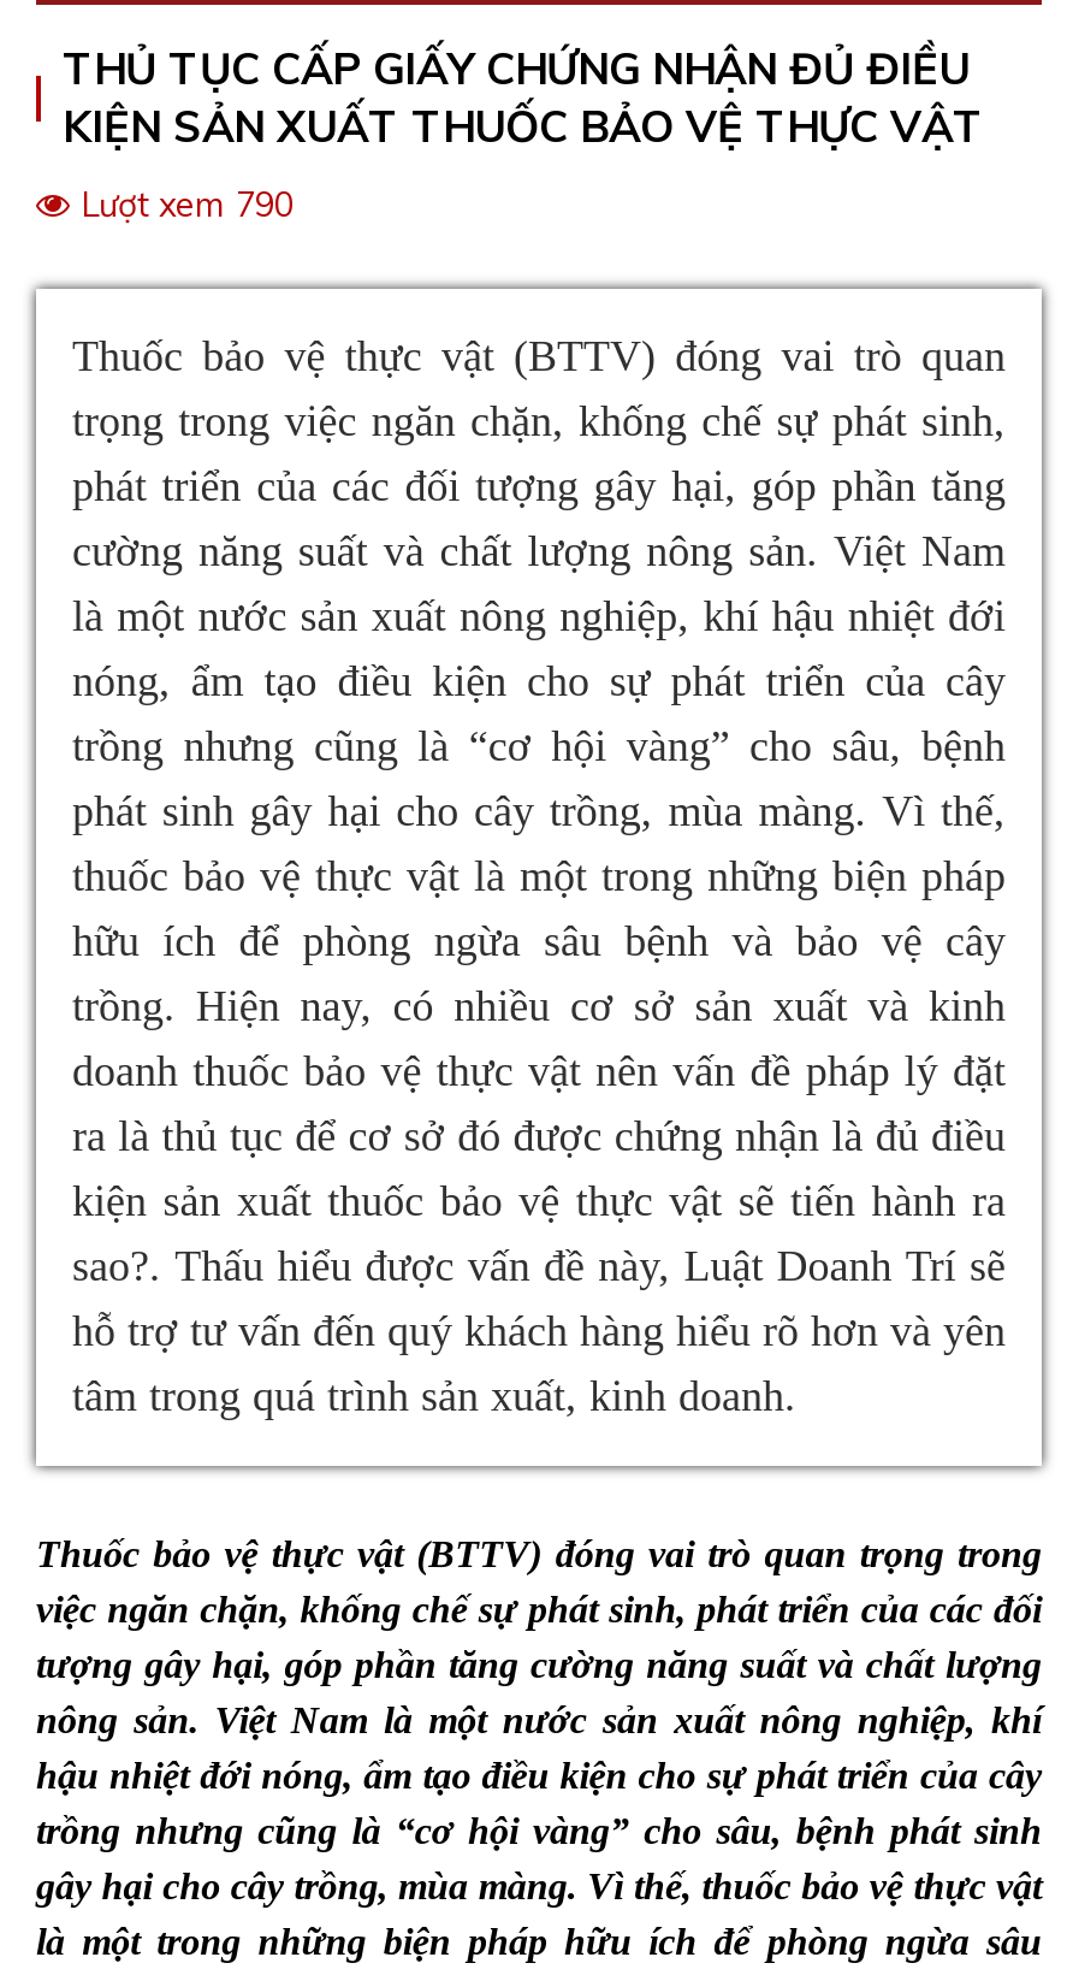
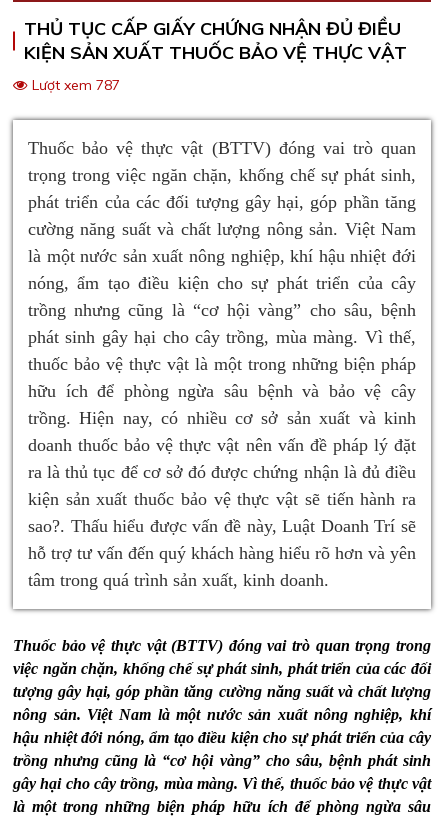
[82,182,294,226] Lượt xem 790 -> [32,76,120,94] Lượt xem 787

